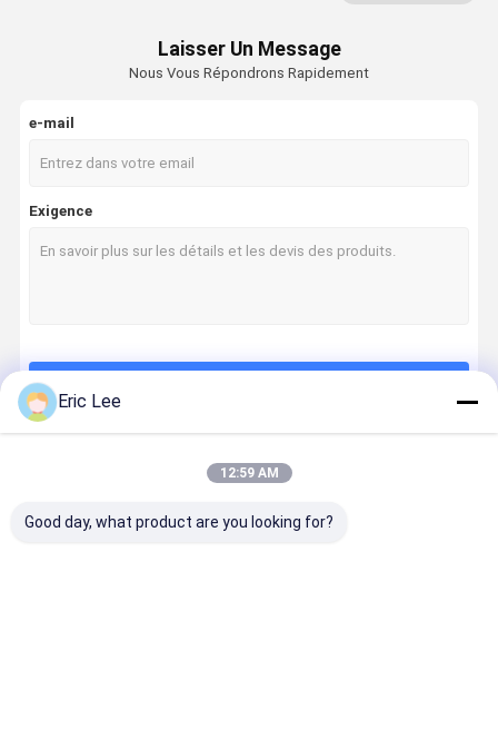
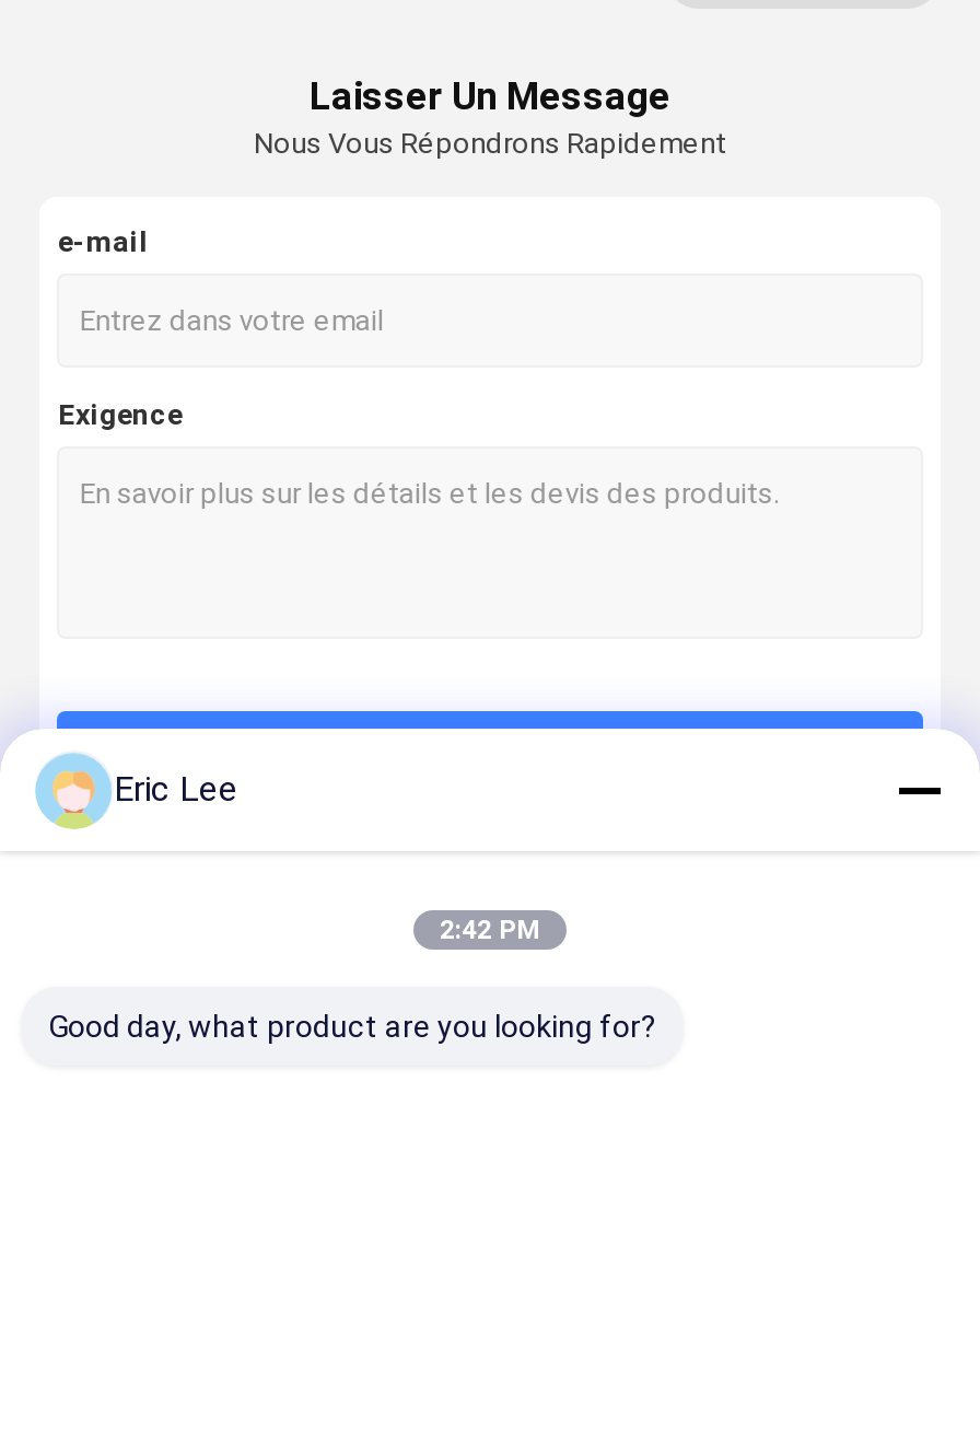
[220,465,278,481] 12:59 AM -> [440,915,540,945] 2:42 PM

